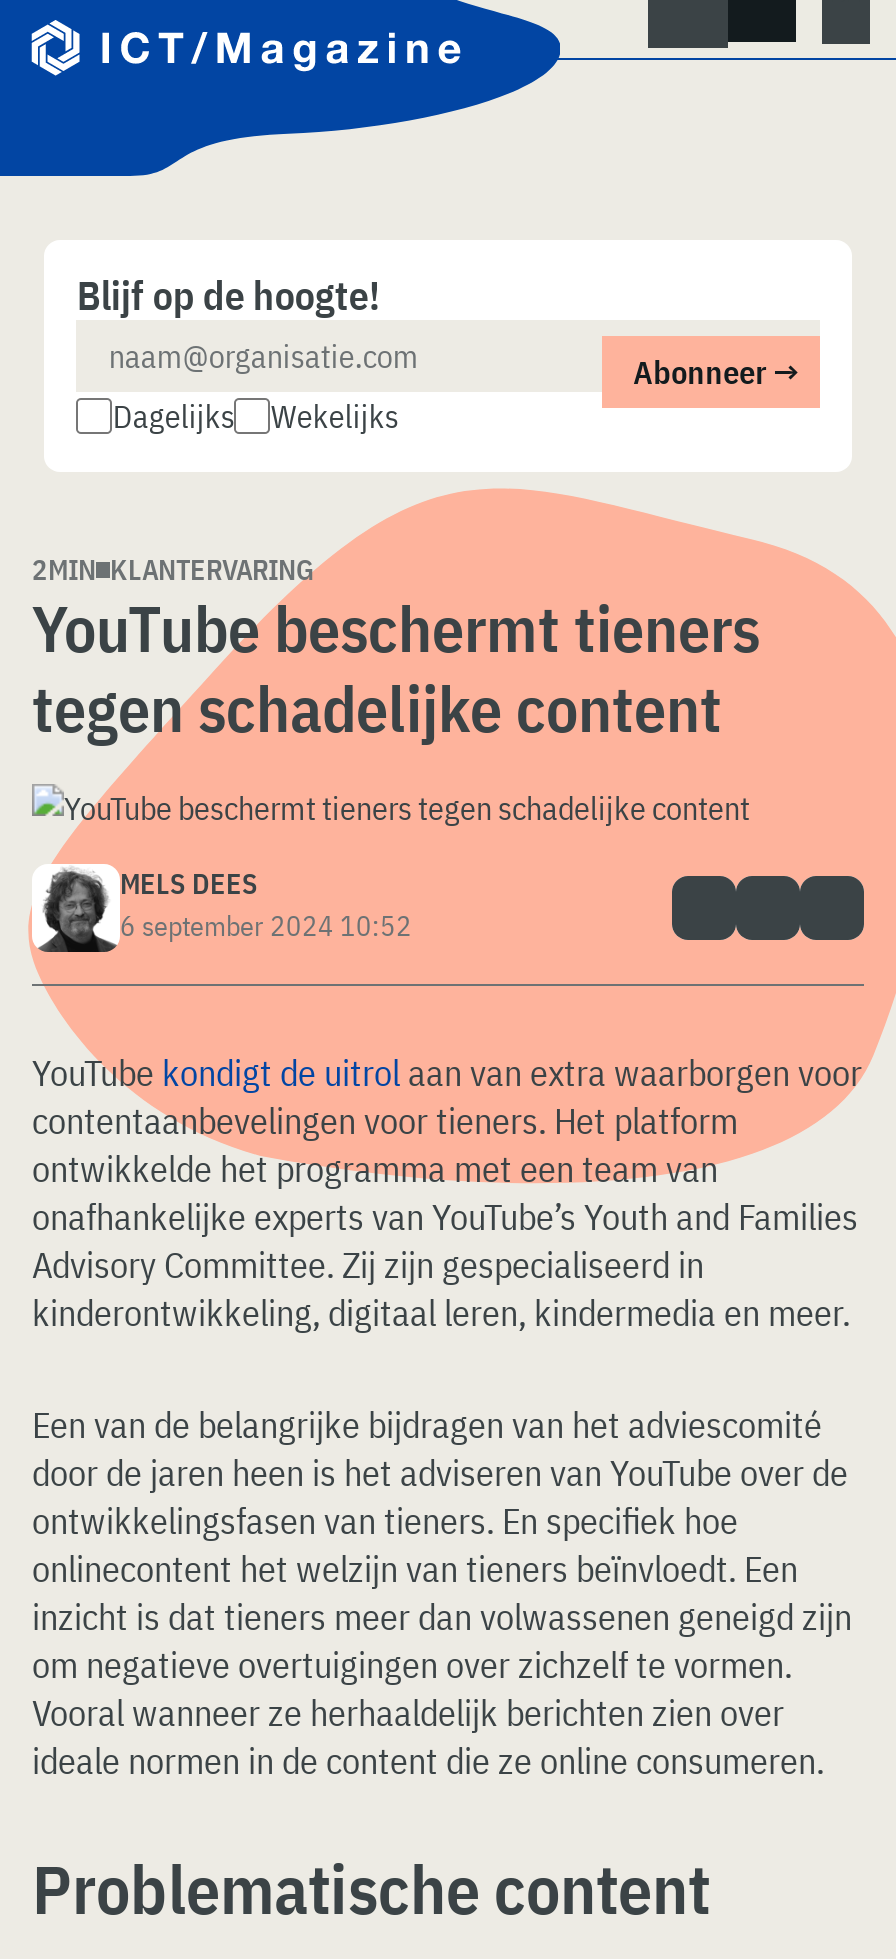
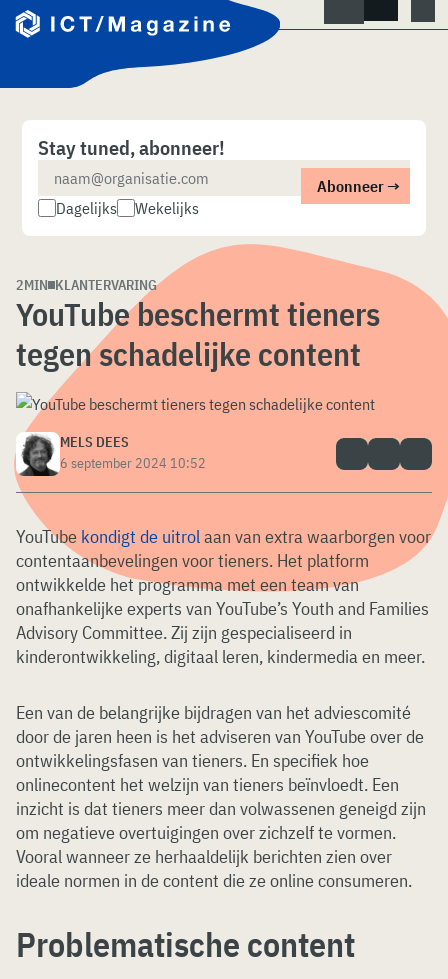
[77,268,381,322] Blijf op de hoogte! -> [38,134,225,161] Stay tuned, abonneer!

